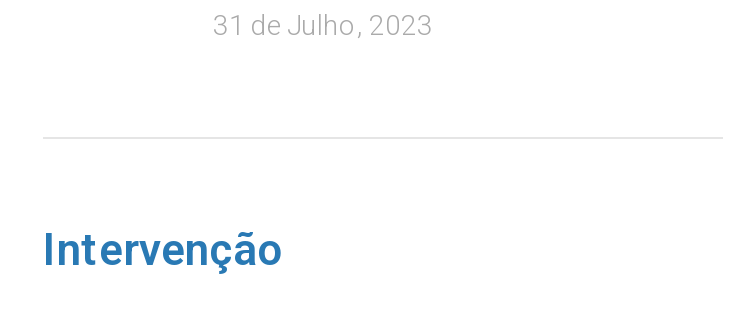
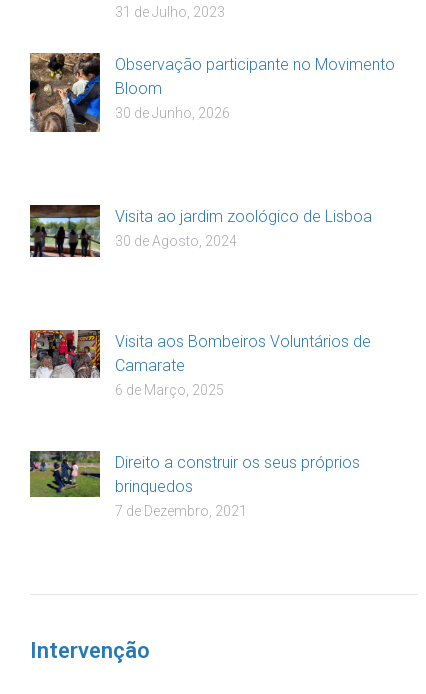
none -> [29,52,395,133] [image] | Observação participante no Movimento | Bloom | 30 de Junho, 2026
none -> [29,204,372,258] [image] | Visita ao jardim zoológico de Lisboa | 30 de Agosto, 2024
none -> [29,329,371,398] [image] | Visita aos Bombeiros Voluntários de | Camarate | 6 de Março, 2025
none -> [29,450,360,519] [image] | Direito a construir os seus próprios | brinquedos | 7 de Dezembro, 2021

